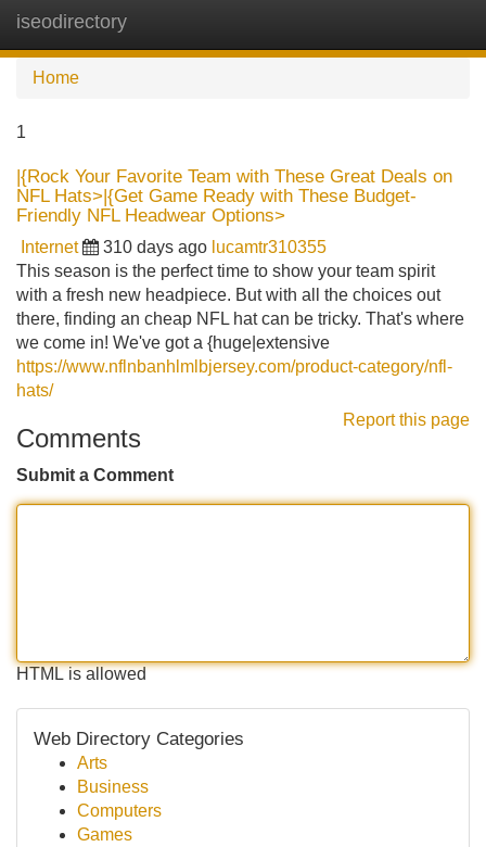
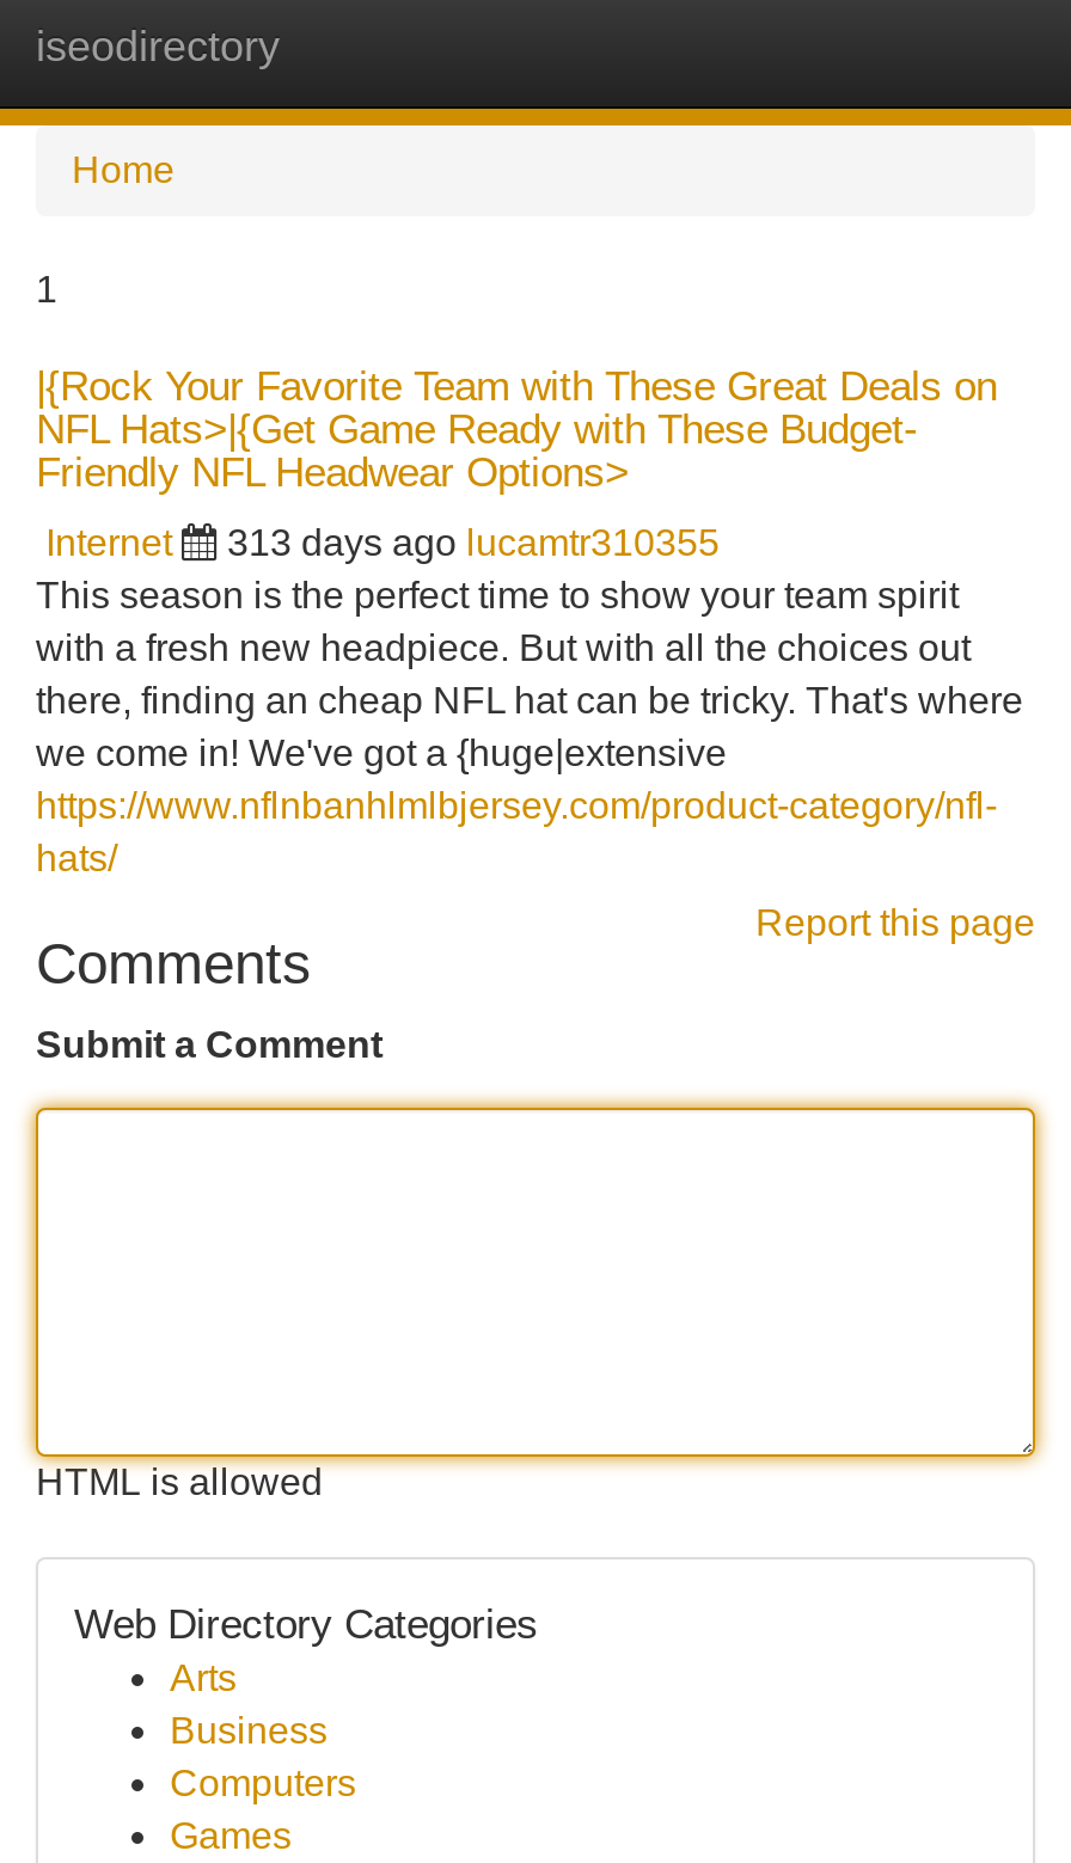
[103,238,327,256] 310 days ago lucamtr310355 -> [227,522,720,563] 313 days ago lucamtr310355

